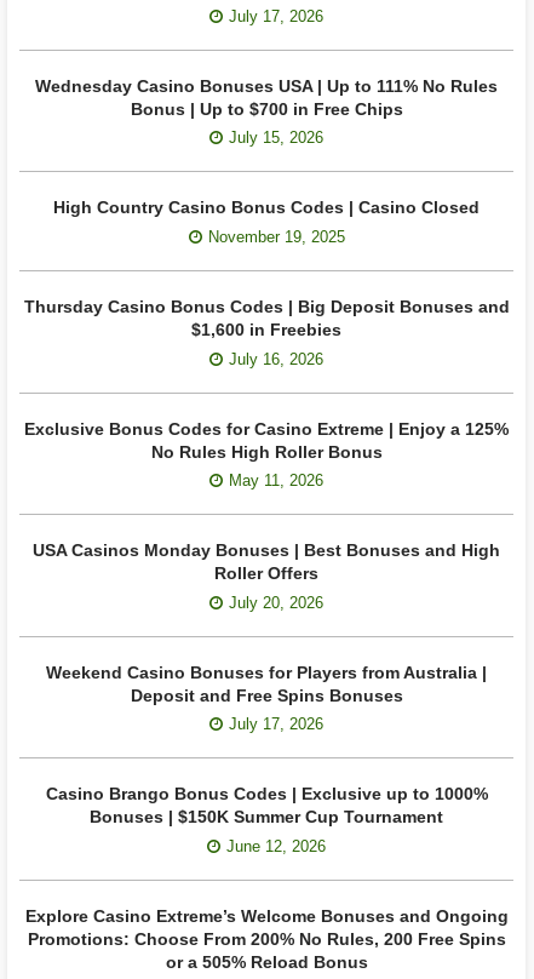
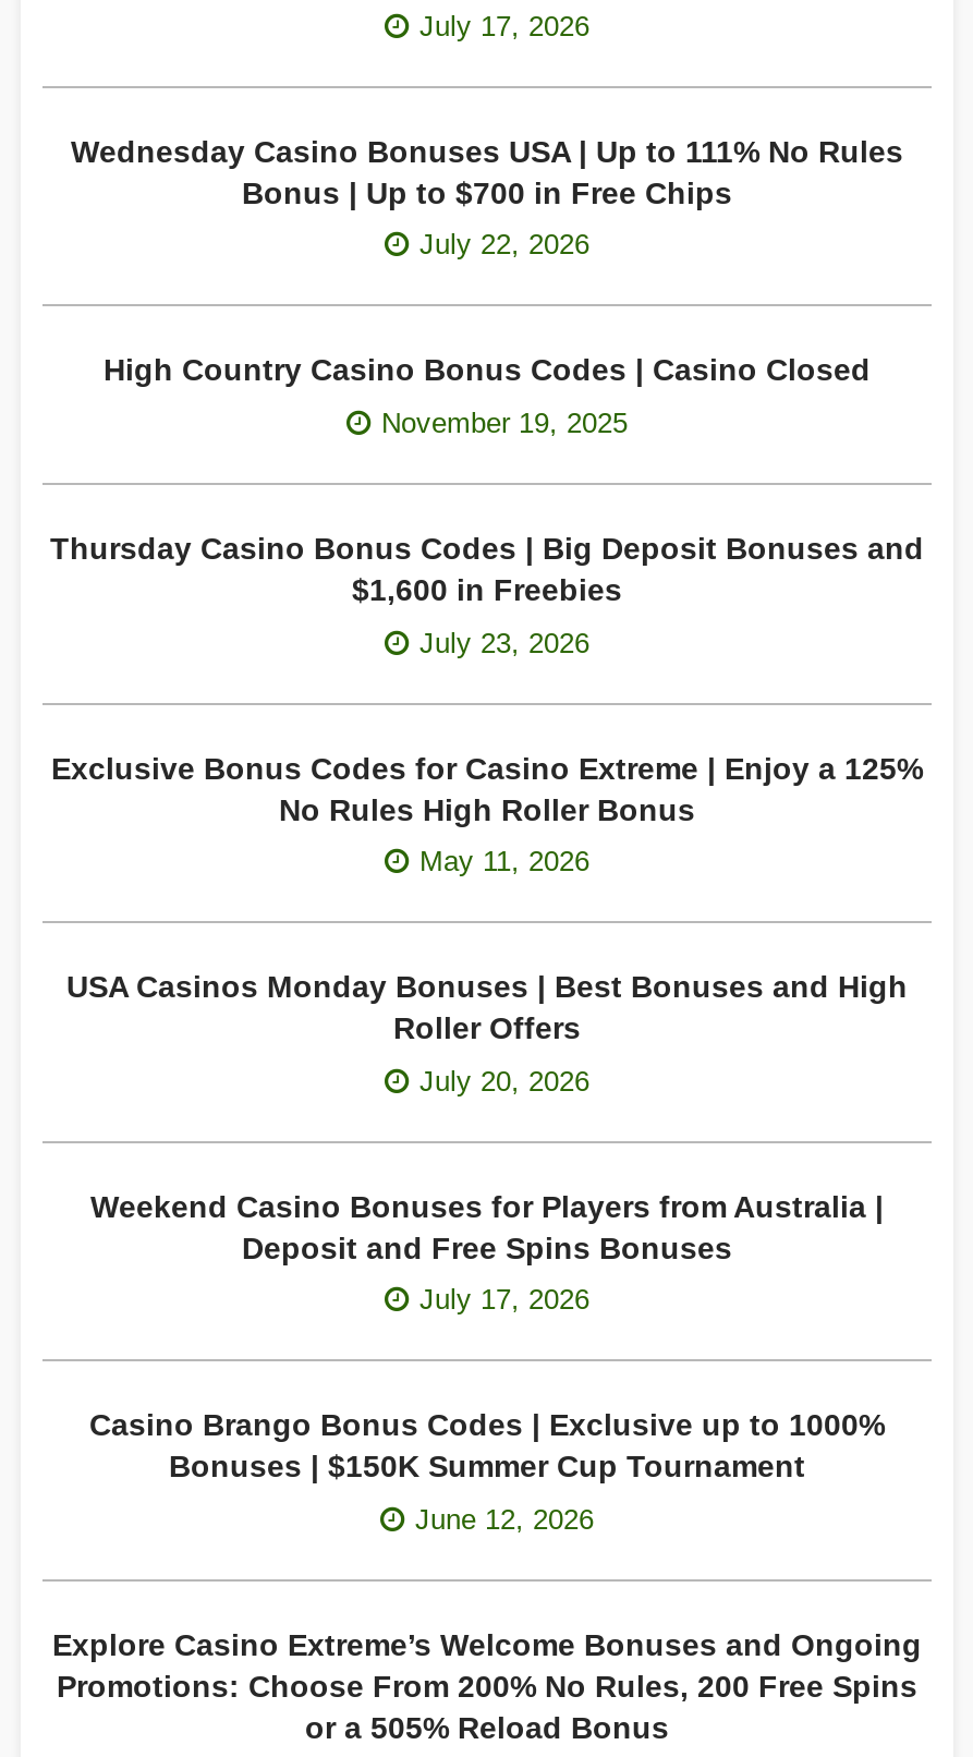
[229,129,323,147] July 15, 2026 -> [419,229,589,261] July 22, 2026
[229,350,323,368] July 16, 2026 -> [419,626,589,658] July 23, 2026

